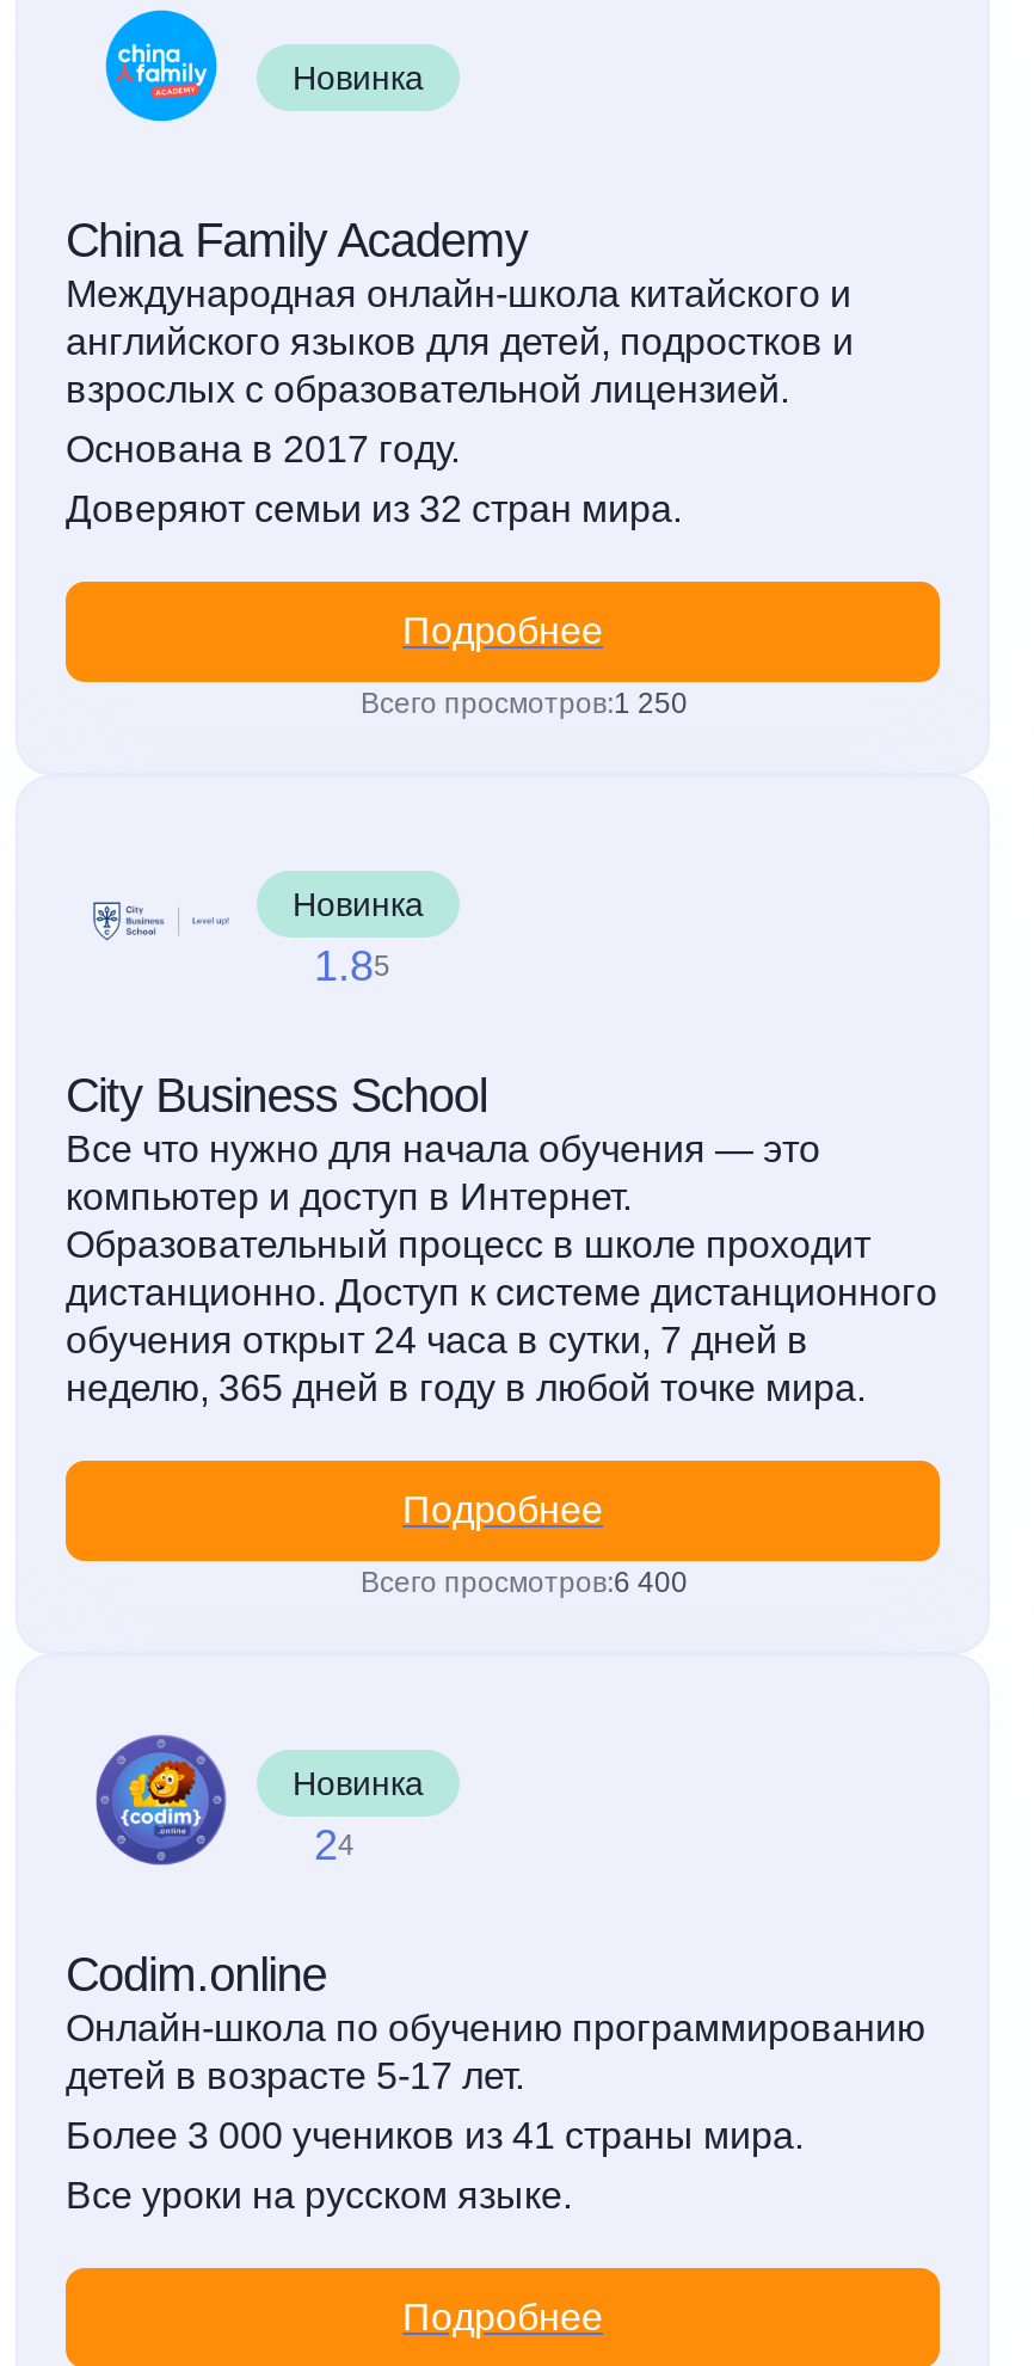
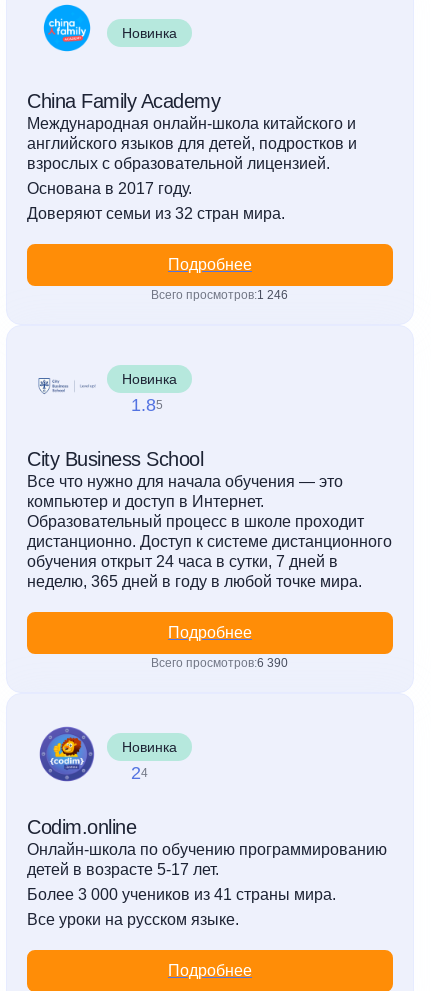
[361,687,688,720] Всего просмотров:1 250 -> [150,288,287,302] Всего просмотров:1 246
[361,1566,688,1599] Всего просмотров:6 400 -> [150,656,287,670] Всего просмотров:6 390

